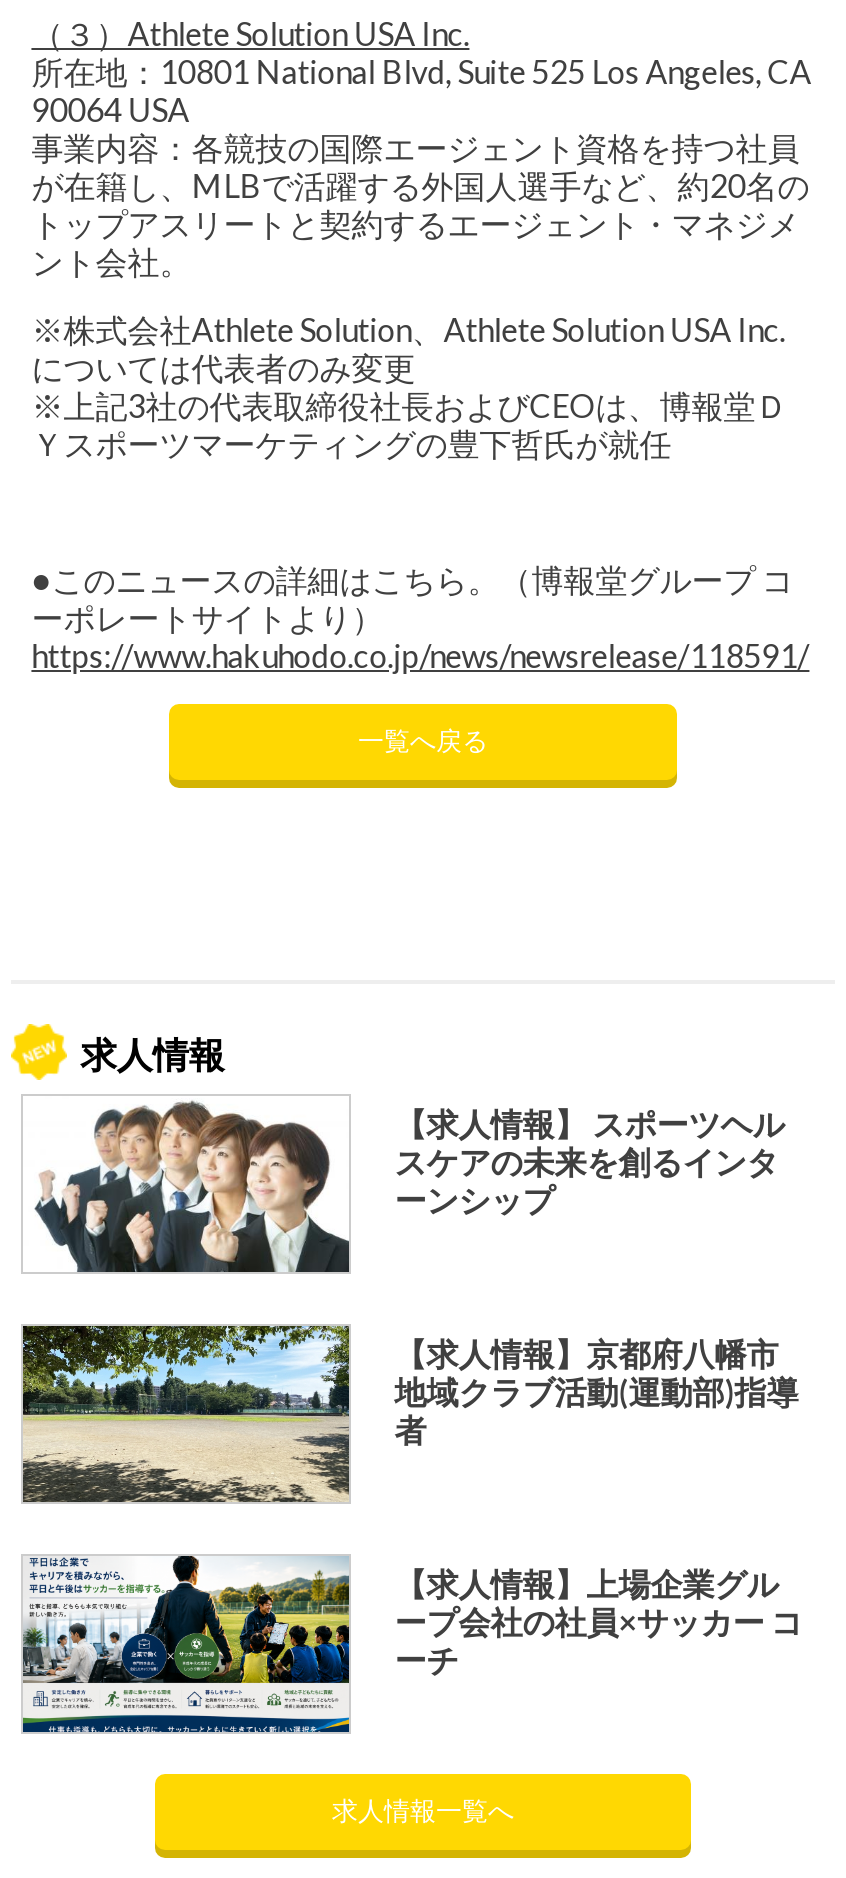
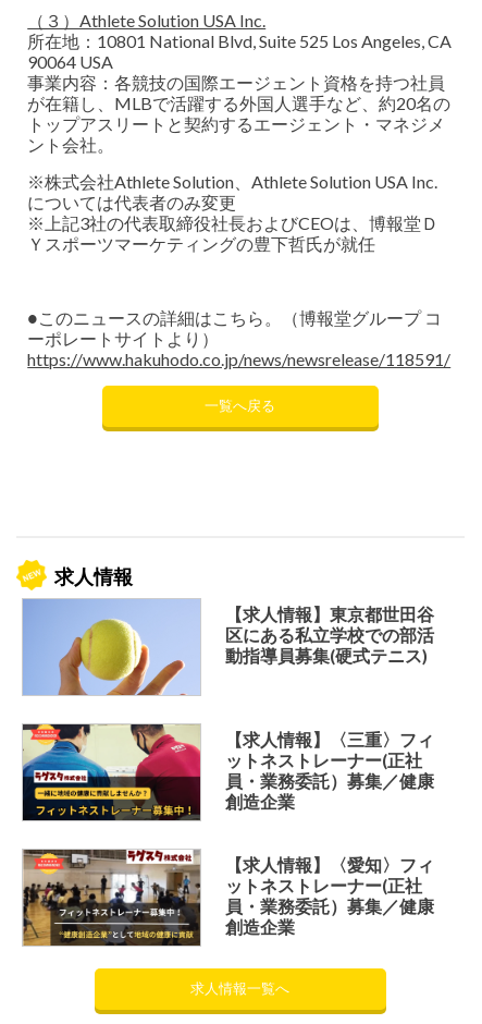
[23,1096,785,1274] [image] | 【求人情報】 スポーツヘル | スケアの未来を創るインタ | ーンシップ -> [22,598,434,696] [image] | 【求人情報】東京都世田谷 | 区にある私立学校での部活 | 動指導員募集(硬式テニス)
[21,1324,799,1504] [image] | 【求人情報】京都府八幡市 | 地域クラブ活動(運動部)指導 | 者 -> [22,723,434,821] [image] | 【求人情報】〈三重〉フィ | ットネストレーナー(正社 | 員・業務委託）募集／健康 | 創造企業
[21,1556,803,1734] [image] | 【求人情報】上場企業グル | ープ会社の社員×サッカー コ | ーチ -> [22,849,434,947] [image] | 【求人情報】〈愛知〉フィ | ットネストレーナー(正社 | 員・業務委託）募集／健康 | 創造企業

